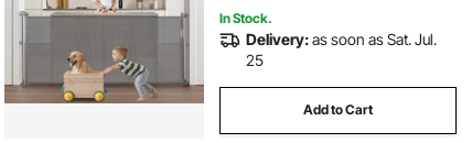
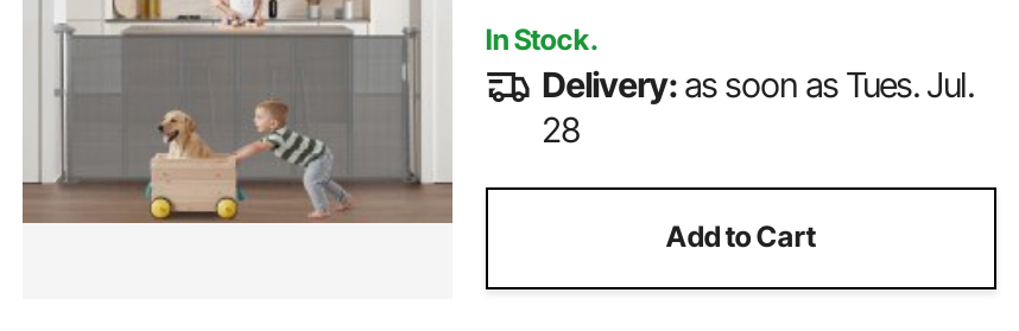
[246,30,436,49] Delivery: as soon as Sat. Jul. -> [542,65,974,105] Delivery: as soon as Tues. Jul.
[246,51,263,70] 25 -> [542,110,580,150] 28

